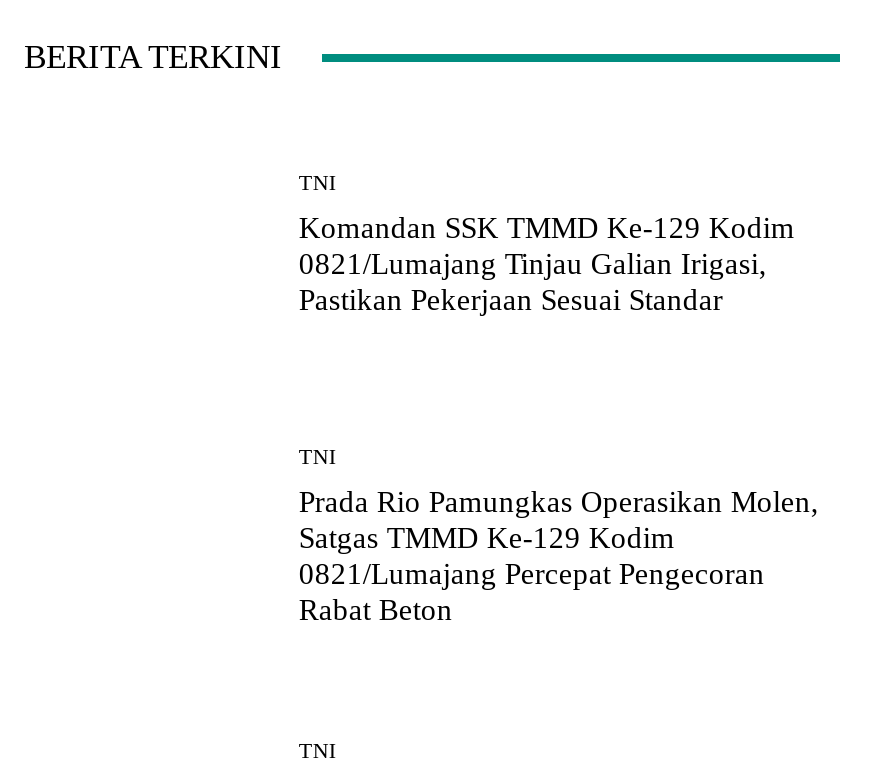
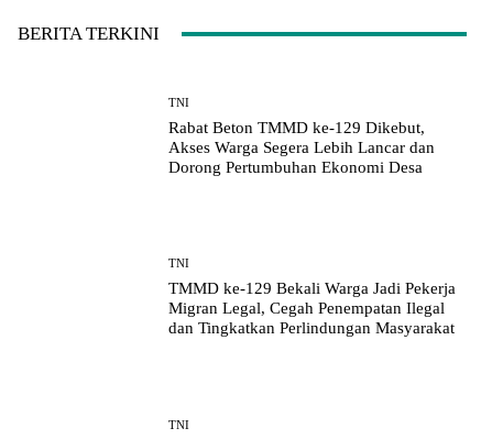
[299,212,795,316] Komandan SSK TMMD Ke-129 Kodim | 0821/Lumajang Tinjau Galian Irigasi, | Pastikan Pekerjaan Sesuai Standar -> [169,119,435,176] Rabat Beton TMMD ke-129 Dikebut, | Akses Warga Segera Lebih Lancar dan | Dorong Pertumbuhan Ekonomi Desa
[299,487,819,627] Prada Rio Pamungkas Operasikan Molen, | Satgas TMMD Ke-129 Kodim | 0821/Lumajang Percepat Pengecoran | Rabat Beton -> [169,280,456,337] TMMD ke-129 Bekali Warga Jadi Pekerja | Migran Legal, Cegah Penempatan Ilegal | dan Tingkatkan Perlindungan Masyarakat

